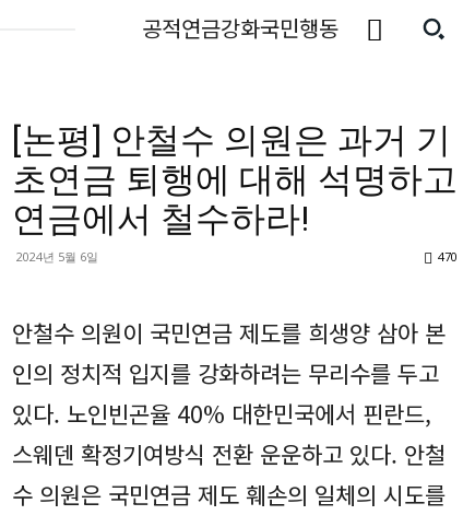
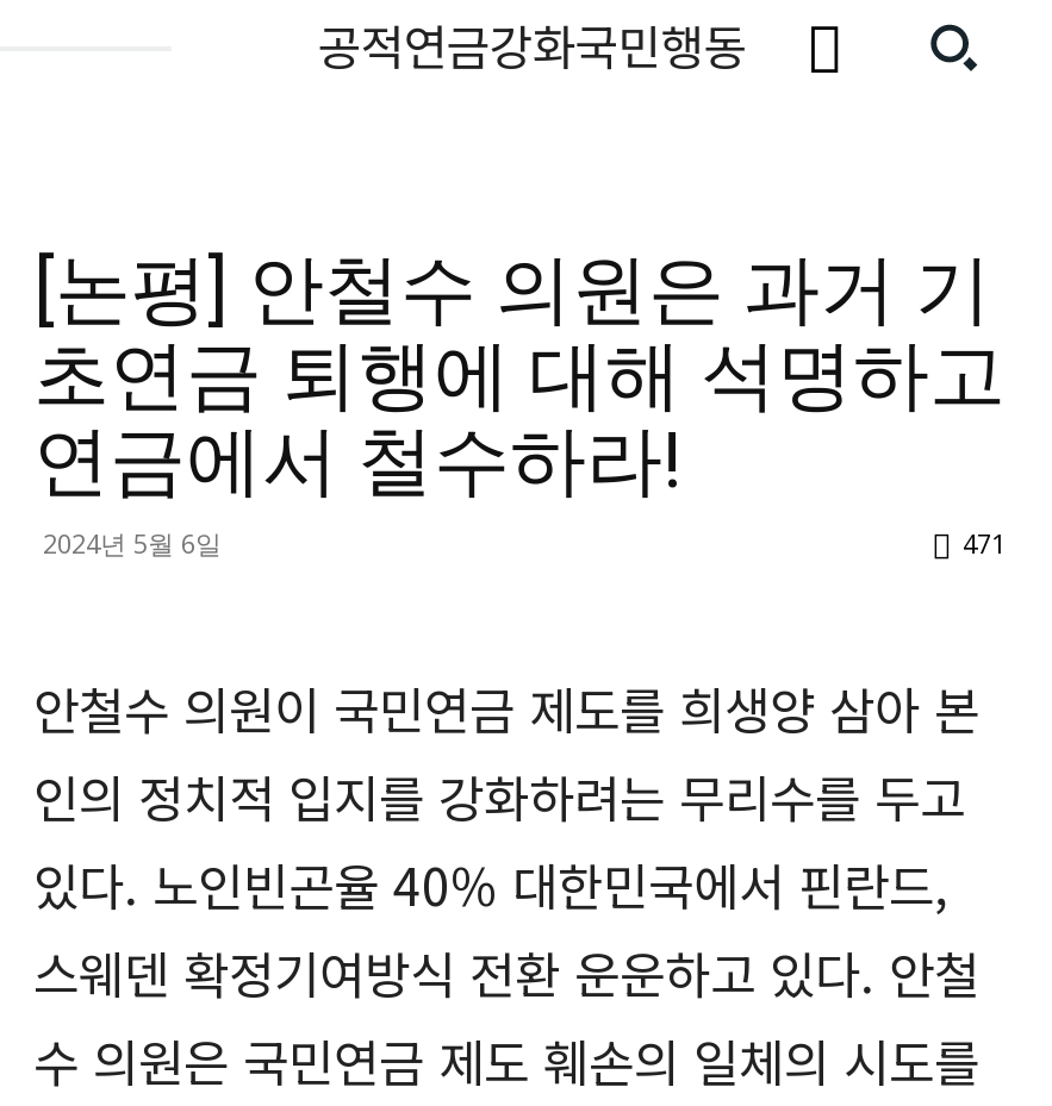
[438,248,458,265] 470 -> [963,525,1006,561] 471

